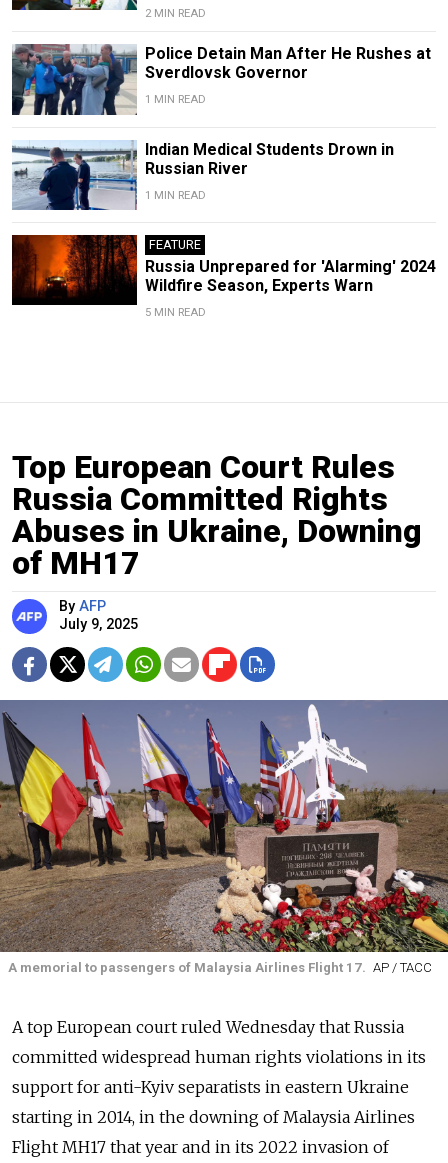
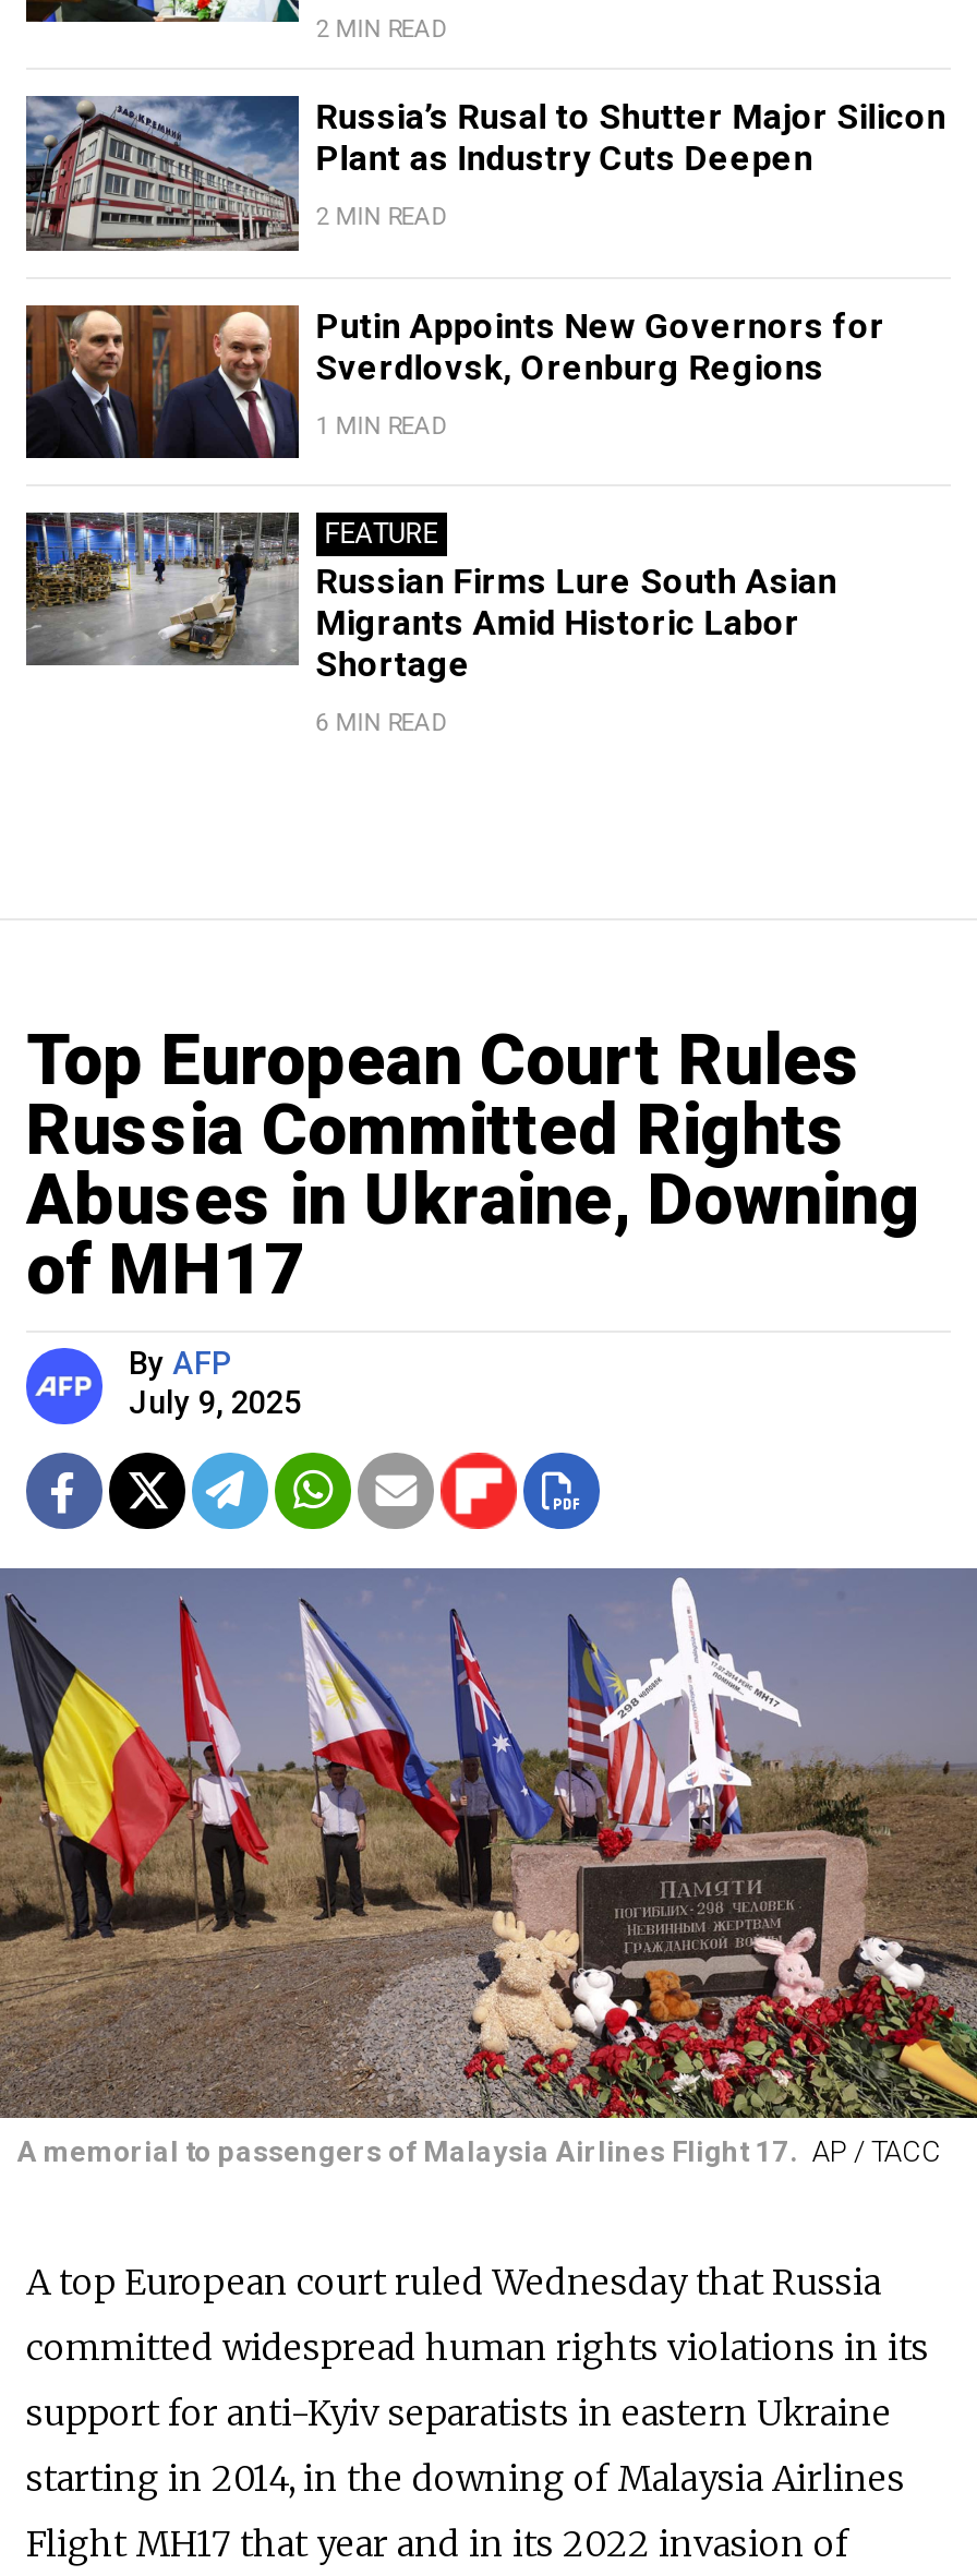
[12,44,431,116] [image] | Police Detain Man After He Rushes at | Sverdlovsk Governor -> [24,94,946,253] [image] | Russia’s Rusal to Shutter Major Silicon | Plant as Industry Cuts Deepen
[145,93,206,106] 1 MIN READ -> [316,204,449,232] 2 MIN READ
[12,140,394,211] [image] | Indian Medical Students Drown in | Russian River -> [24,303,885,460] [image] | Putin Appoints New Governors for | Sverdlovsk, Orenburg Regions
[11,234,436,305] [image] | Russia Unprepared for 'Alarming' 2024 | Wildfire Season, Experts Warn -> [24,510,837,684] [image] | Russian Firms Lure South Asian | Migrants Amid Historic Labor | Shortage
[145,306,206,319] 5 MIN READ -> [316,708,449,737] 6 MIN READ

